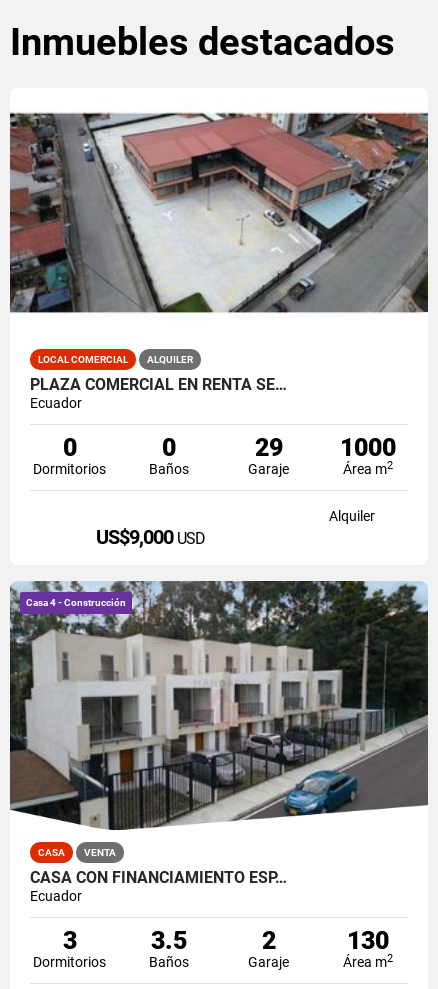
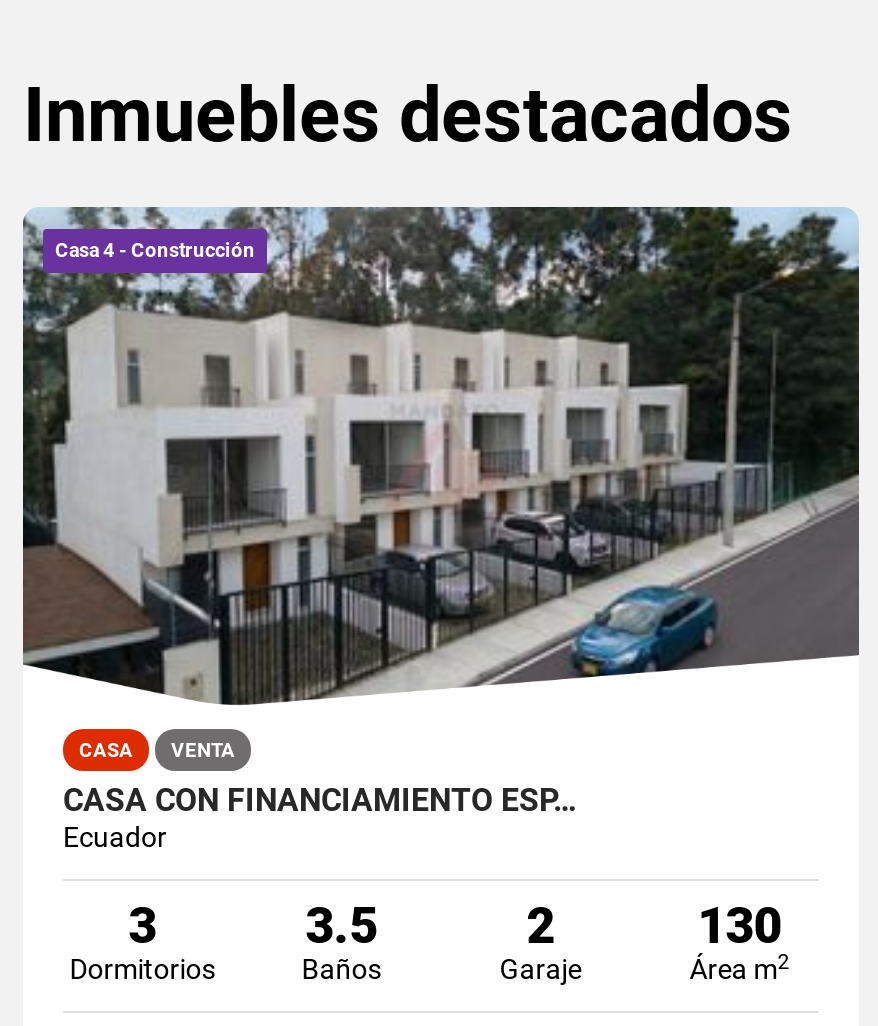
[9,112,428,477] [image] | LOCAL COMERCIAL | ALQUILER | PLAZA COMERCIAL EN RENTA SE… | Ecuador | 0 | Dormitorios -> none
[96,433,396,549] 1000 | Área m2 | Alquiler | US$9,000USD -> none
[149,433,189,477] 0 | Baños -> none
[248,433,289,477] 29 | Garaje -> none

